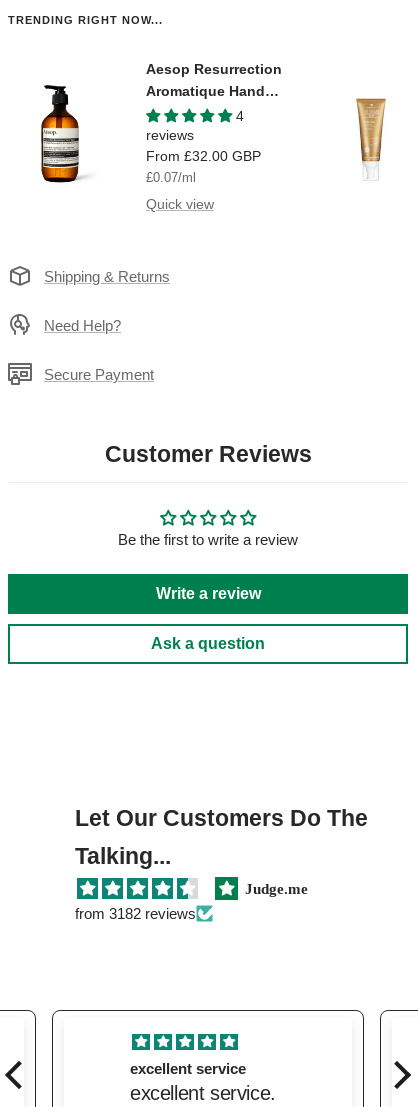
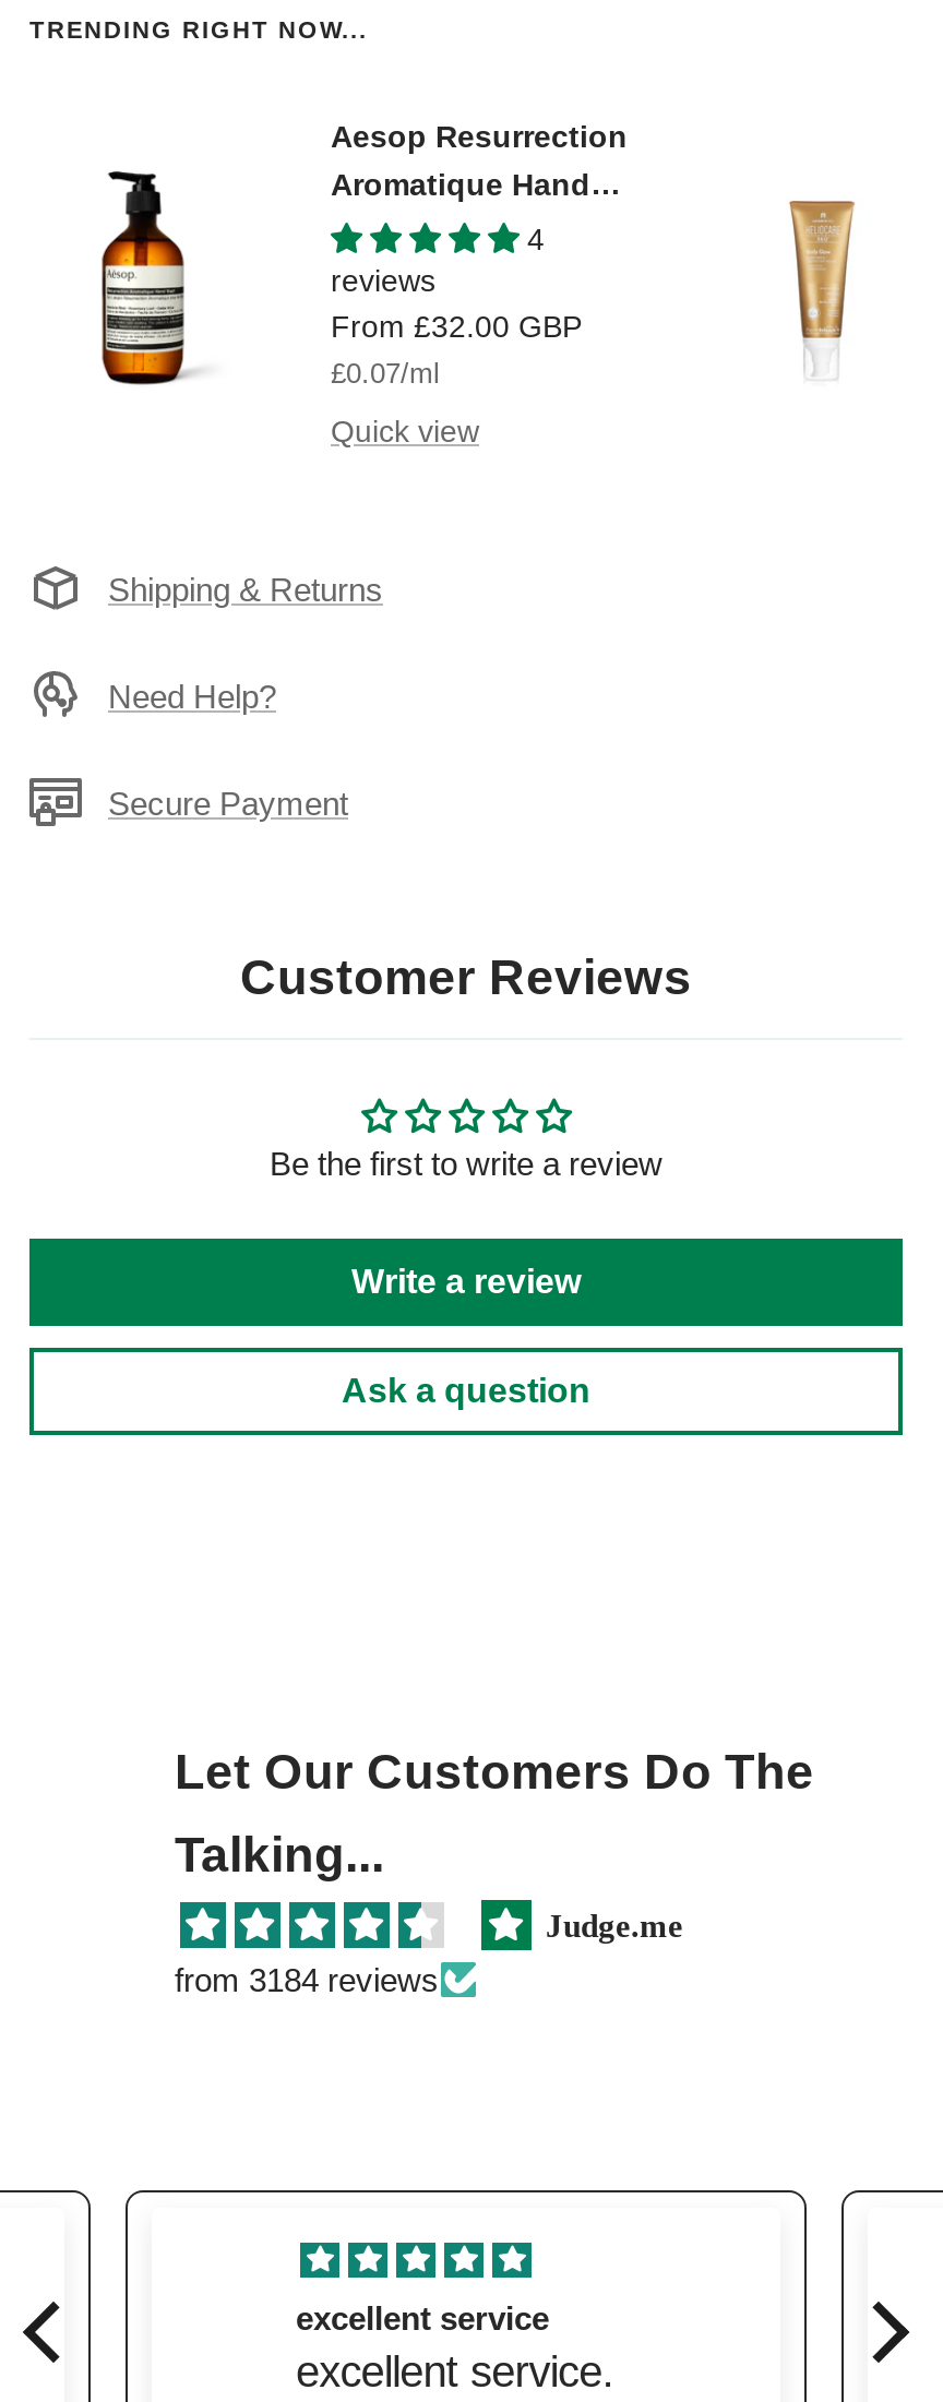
[74,905,195,922] from 3182 reviews -> [175,1960,439,1997] from 3184 reviews

